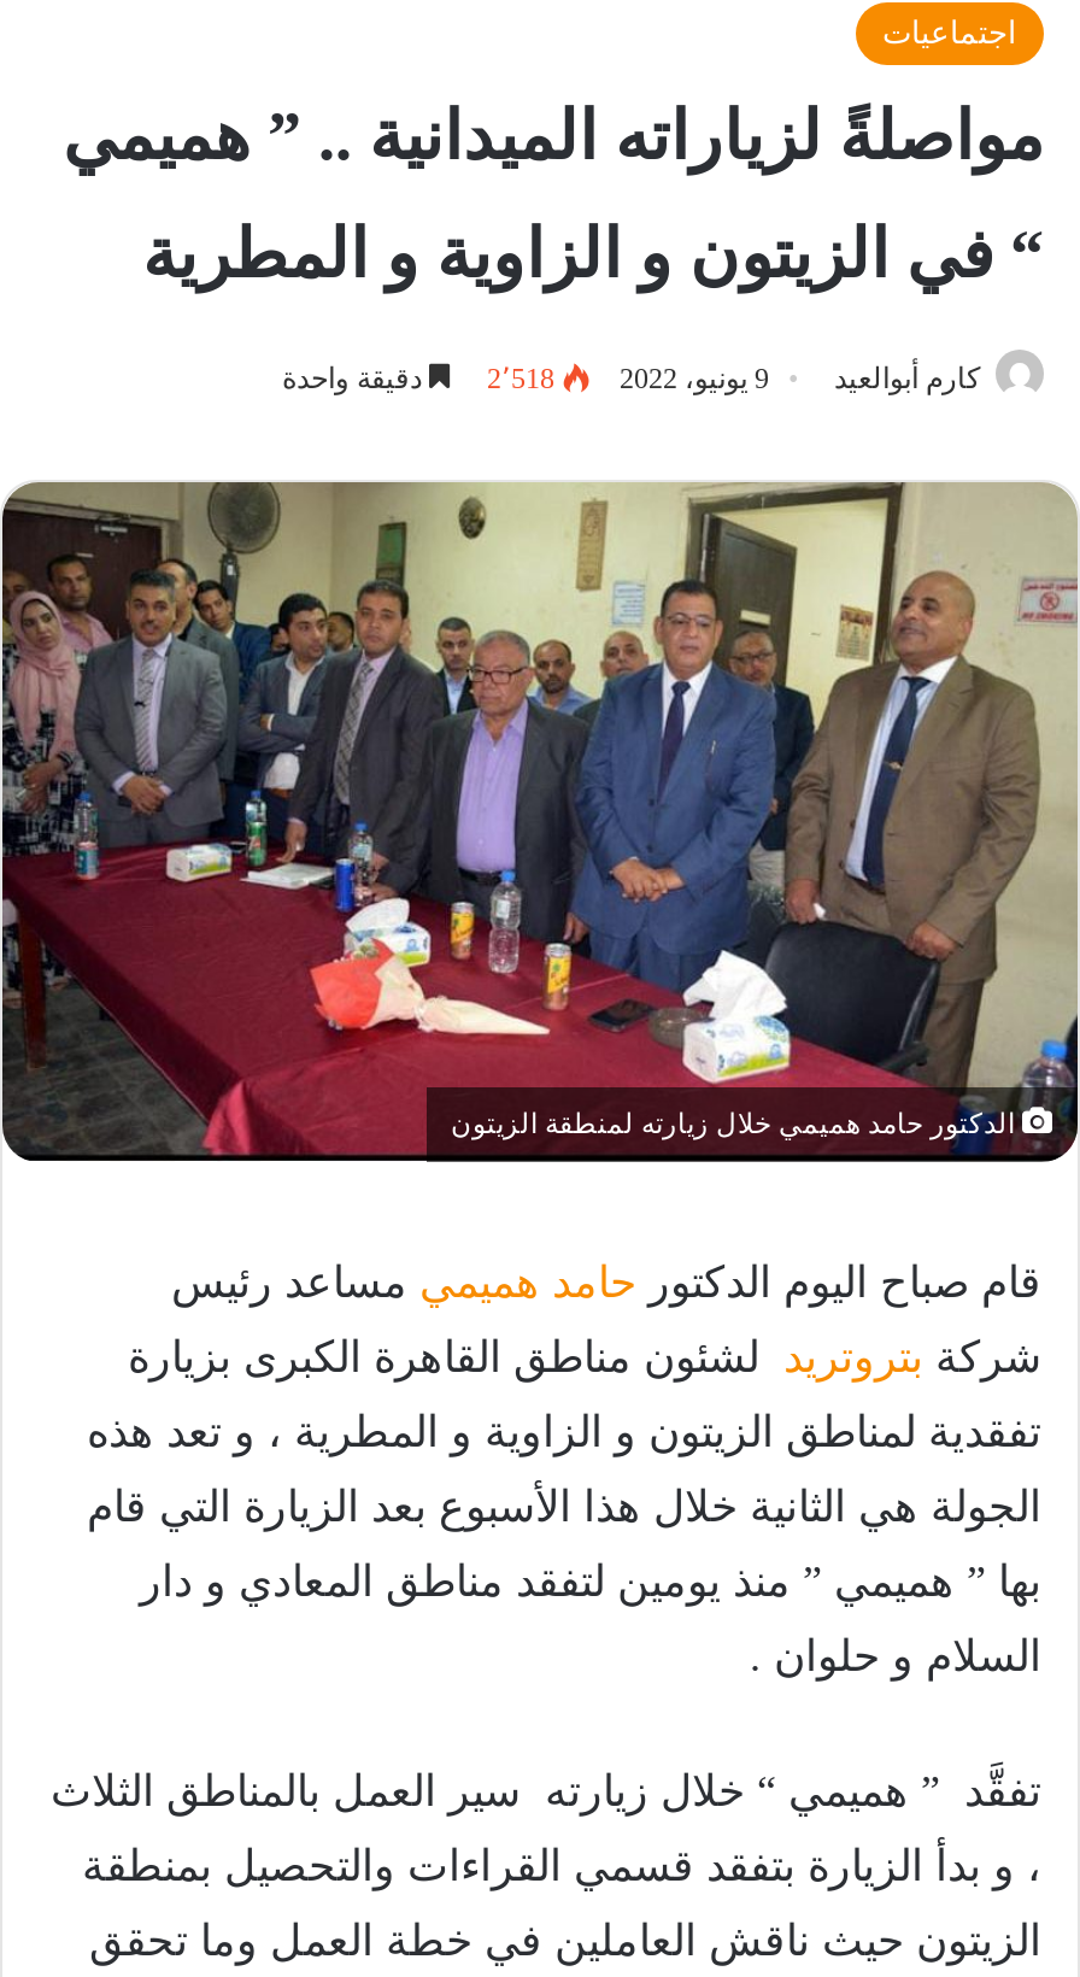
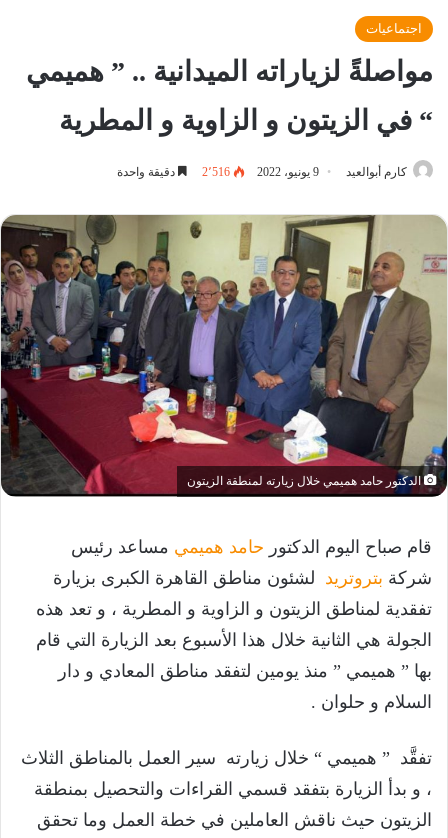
[282,360,554,394] 2٬518 دقيقة واحدة -> [117,164,230,178] 2٬516 دقيقة واحدة

